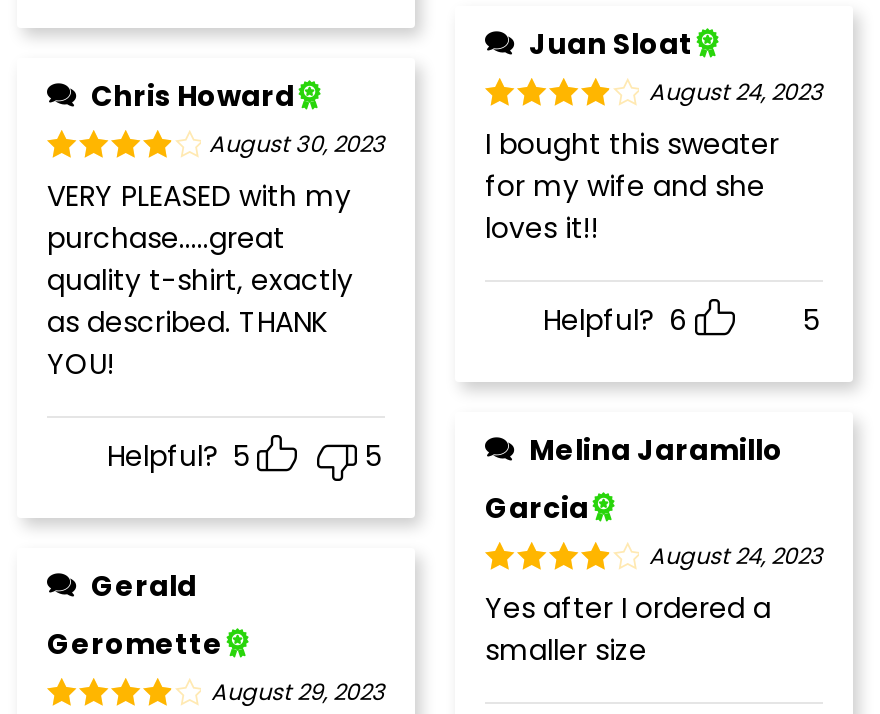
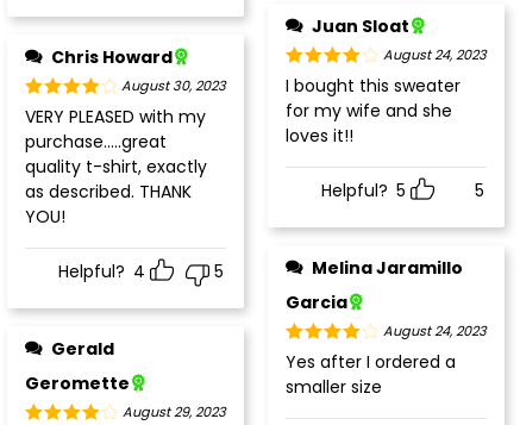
[543,300,687,340] Helpful? 6 -> [321,178,406,202] Helpful? 5
[107,436,249,476] Helpful? 5 -> [58,259,145,283] Helpful? 4

